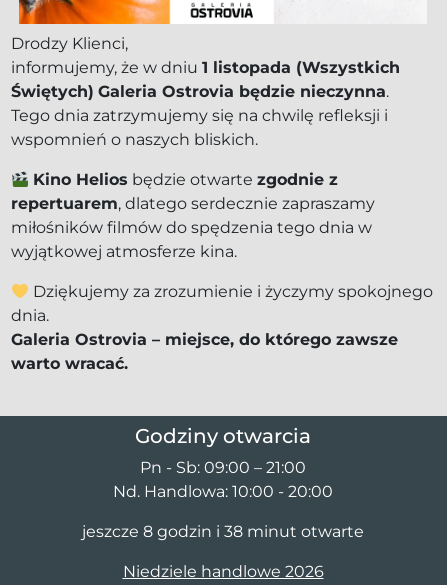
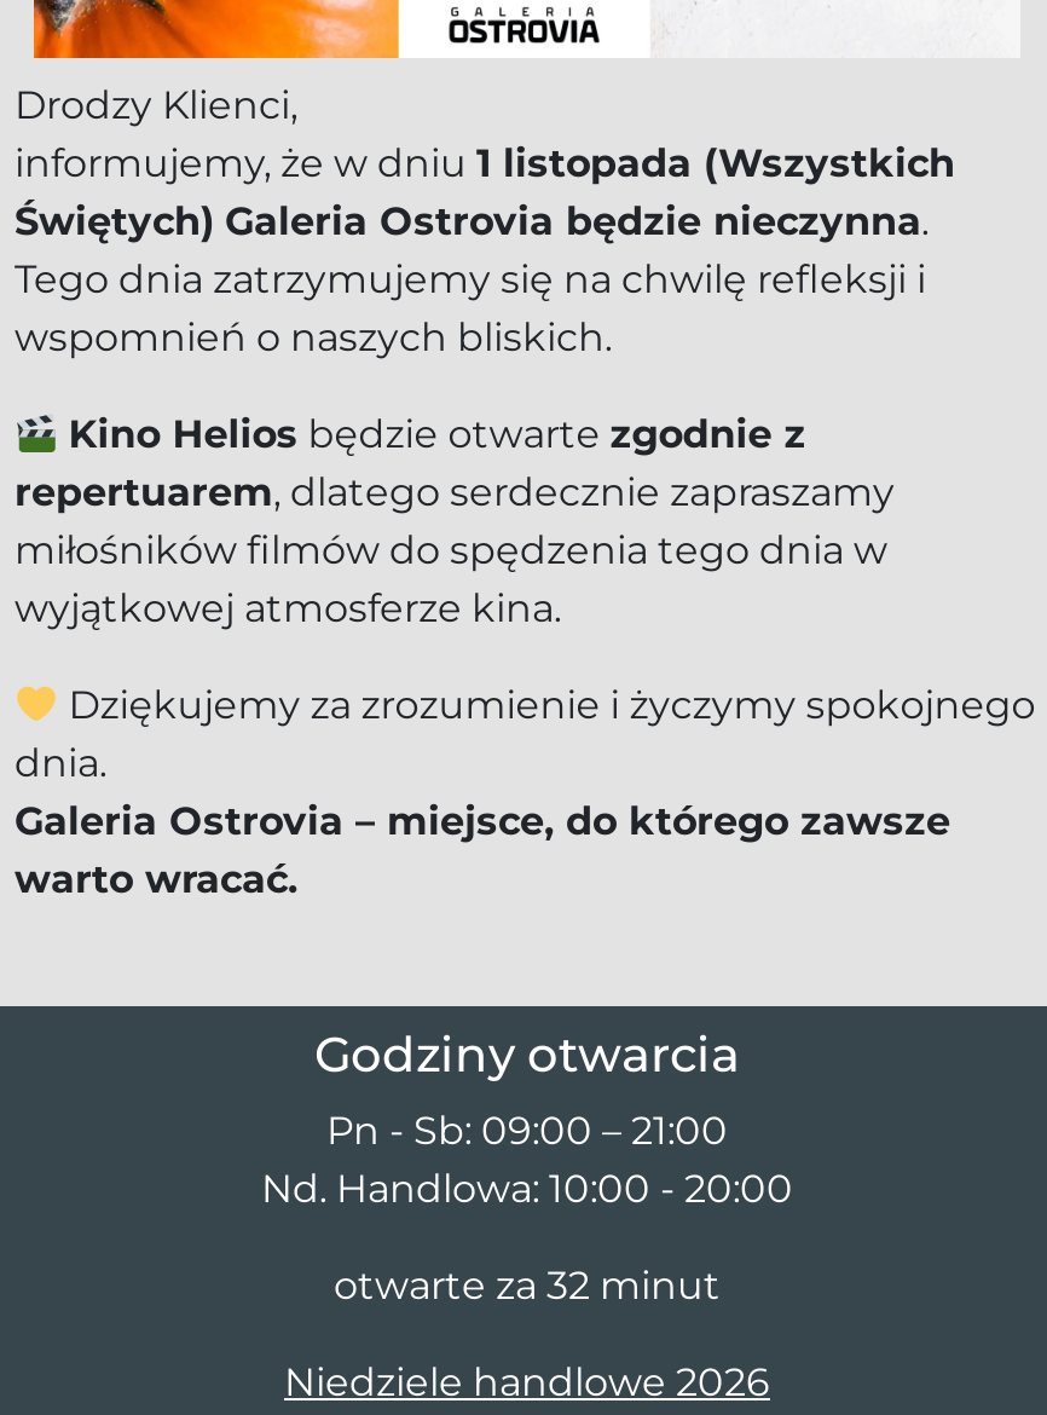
[82,522,364,541] jeszcze 8 godzin i 38 minut otwarte -> [334,1264,721,1310] otwarte za 32 minut

